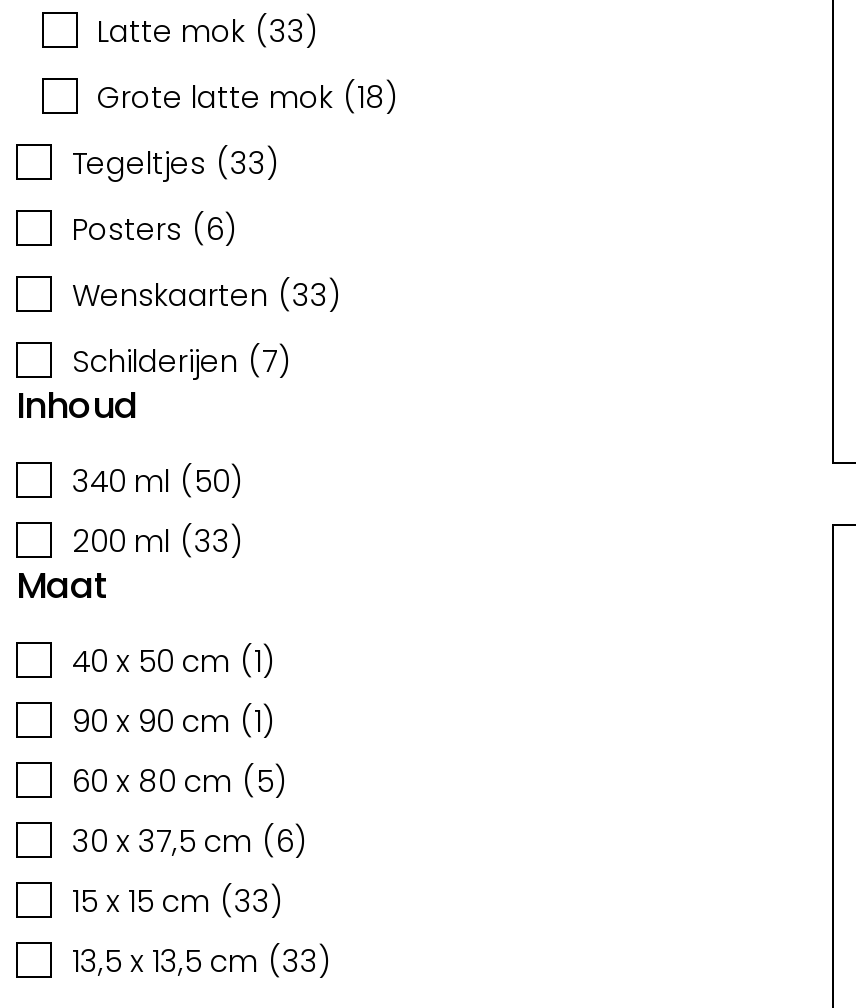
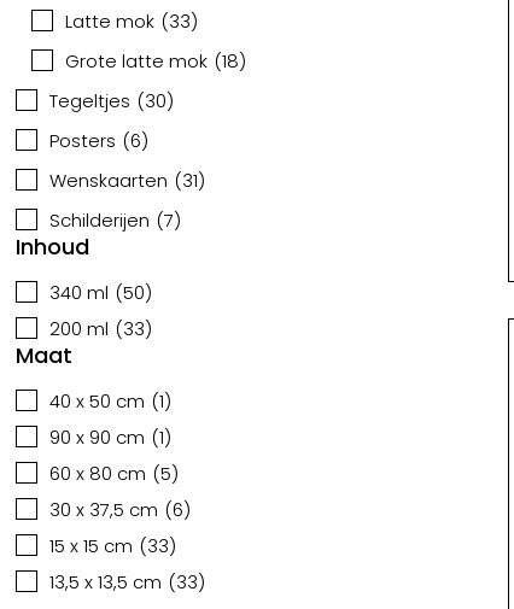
[72,142,278,184] Tegeltjes (33) -> [49,88,174,113] Tegeltjes (30)
[72,274,340,316] Wenskaarten (33) -> [49,168,205,193] Wenskaarten (31)

